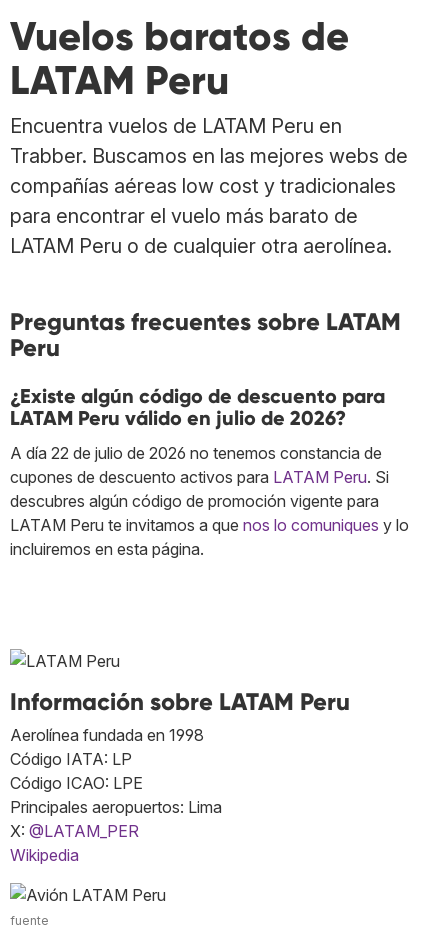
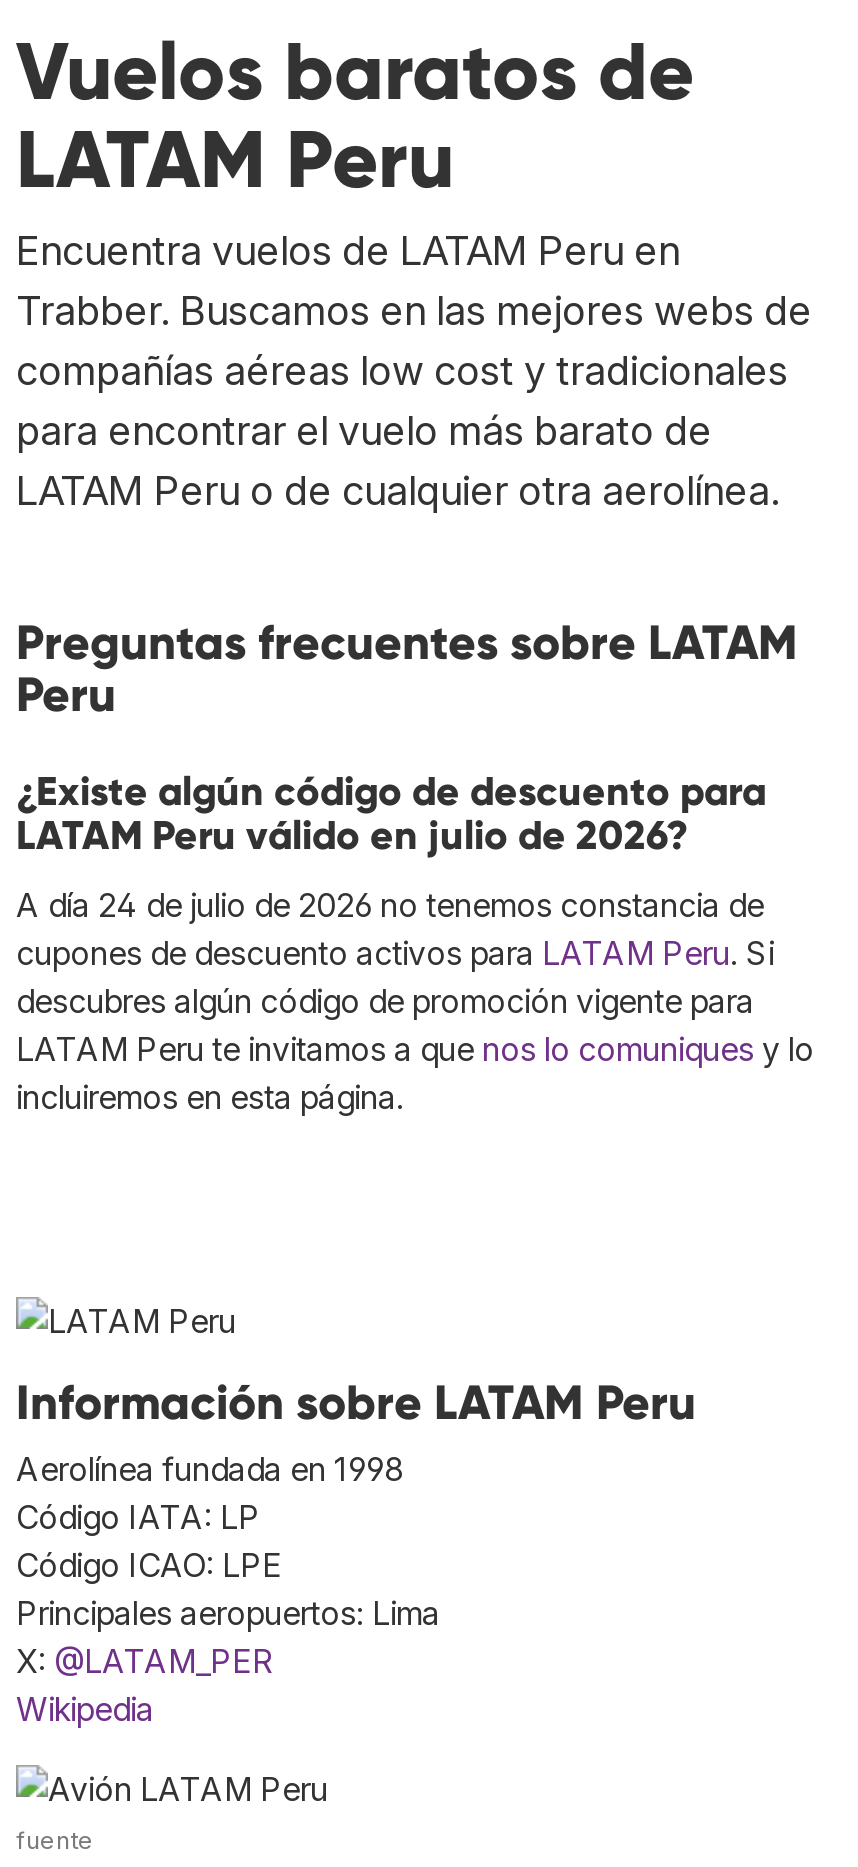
[10,443,382,463] A día 22 de julio de 2026 no tenemos constancia de -> [16,884,764,924] A día 24 de julio de 2026 no tenemos constancia de

